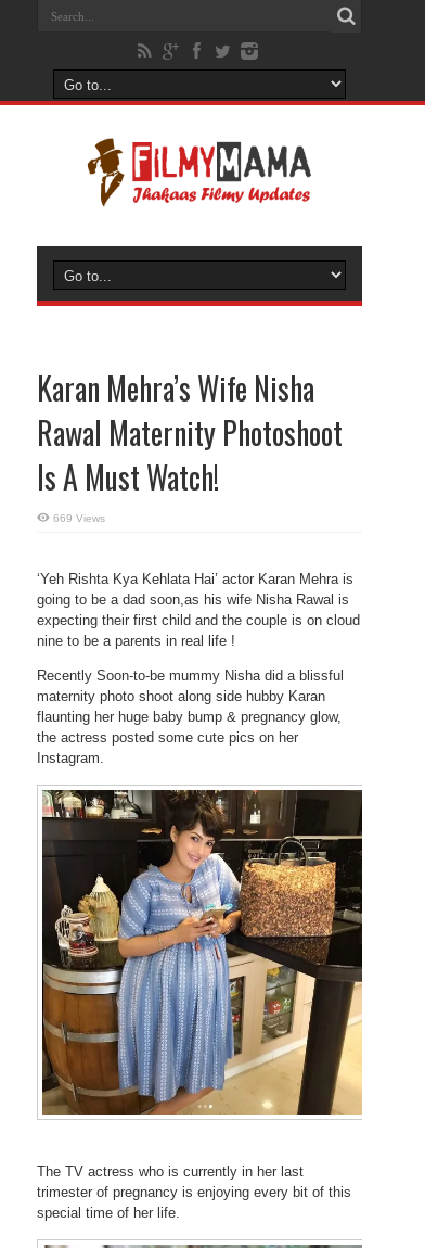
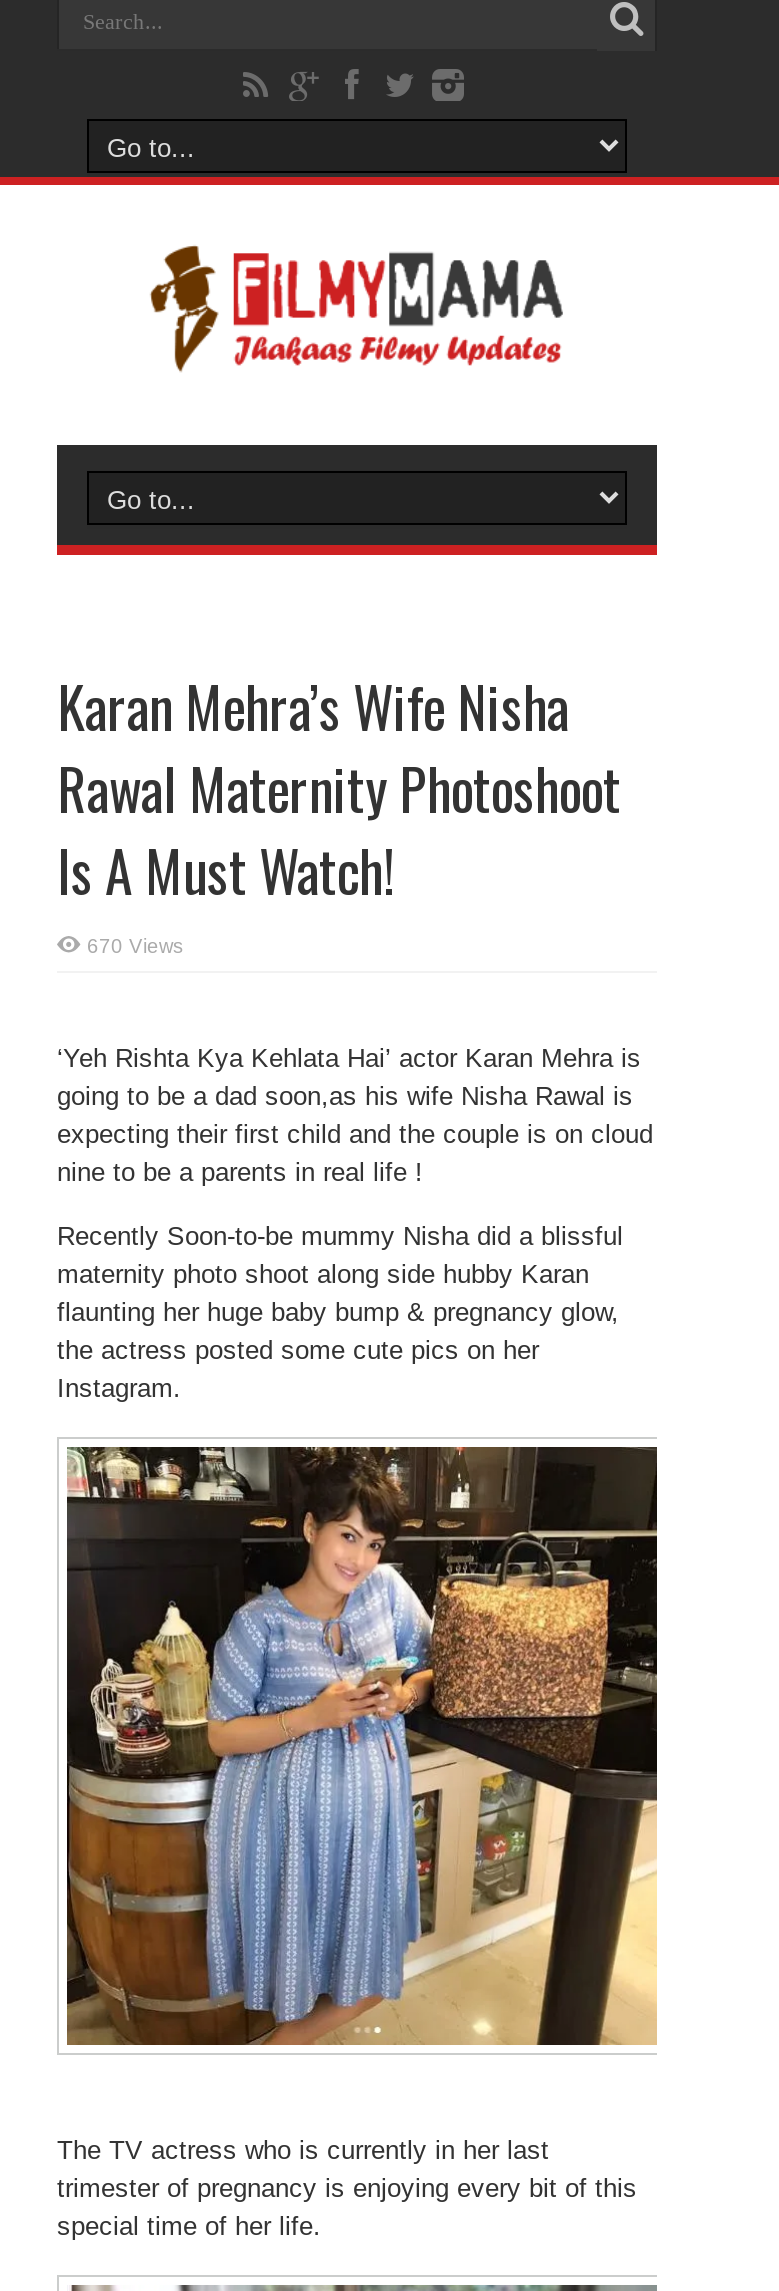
[53,512,105,524] 669 Views -> [87,935,183,957] 670 Views

